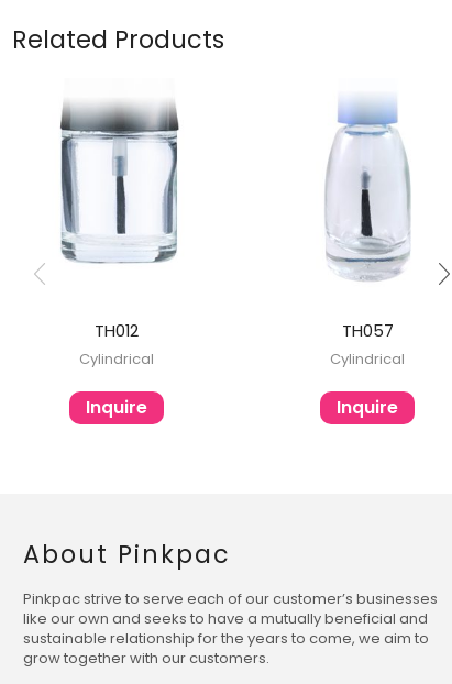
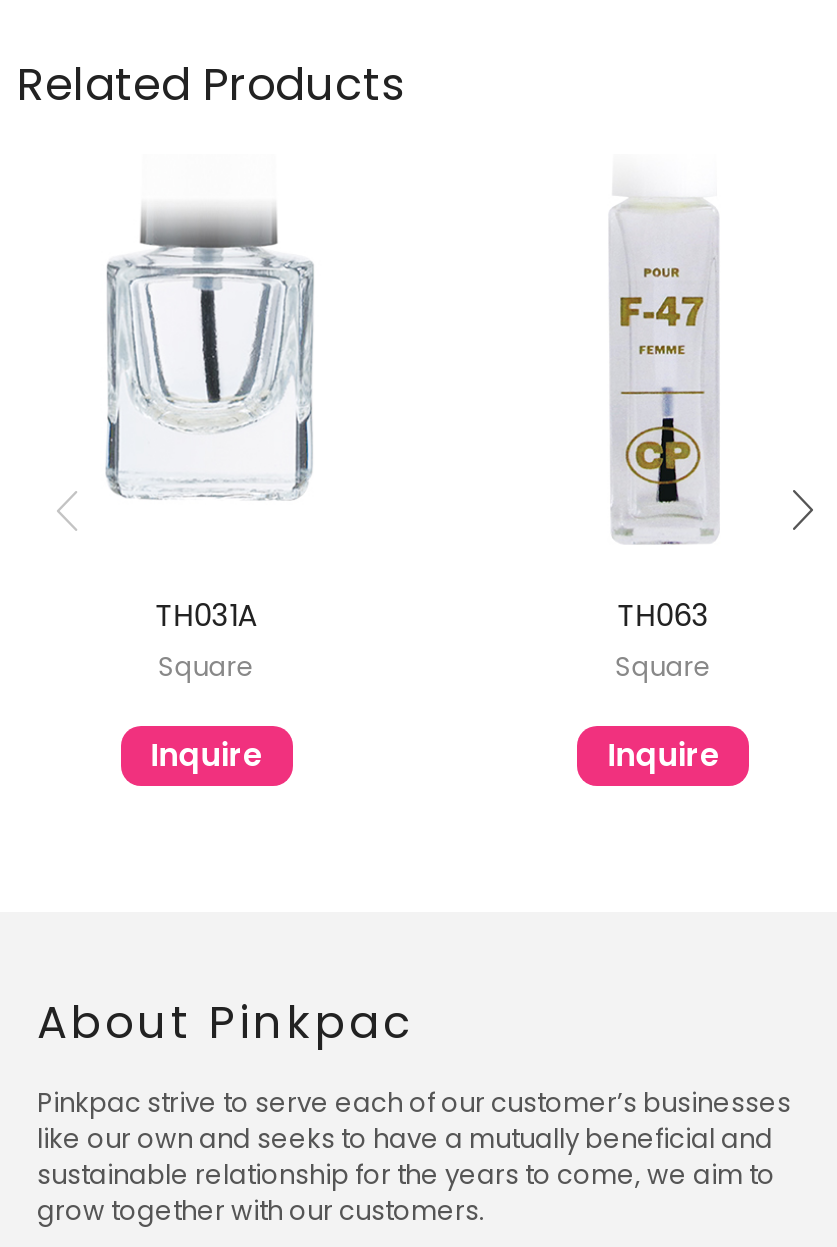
[59,101,180,267] [image] -> [105,199,321,501] [image]
[324,101,411,370] [image] | TH057 | Cylindrical -> [587,197,741,686] [image] | TH063 | Square
[79,319,154,370] TH012 | Cylindrical -> [155,594,257,686] TH031A | Square

